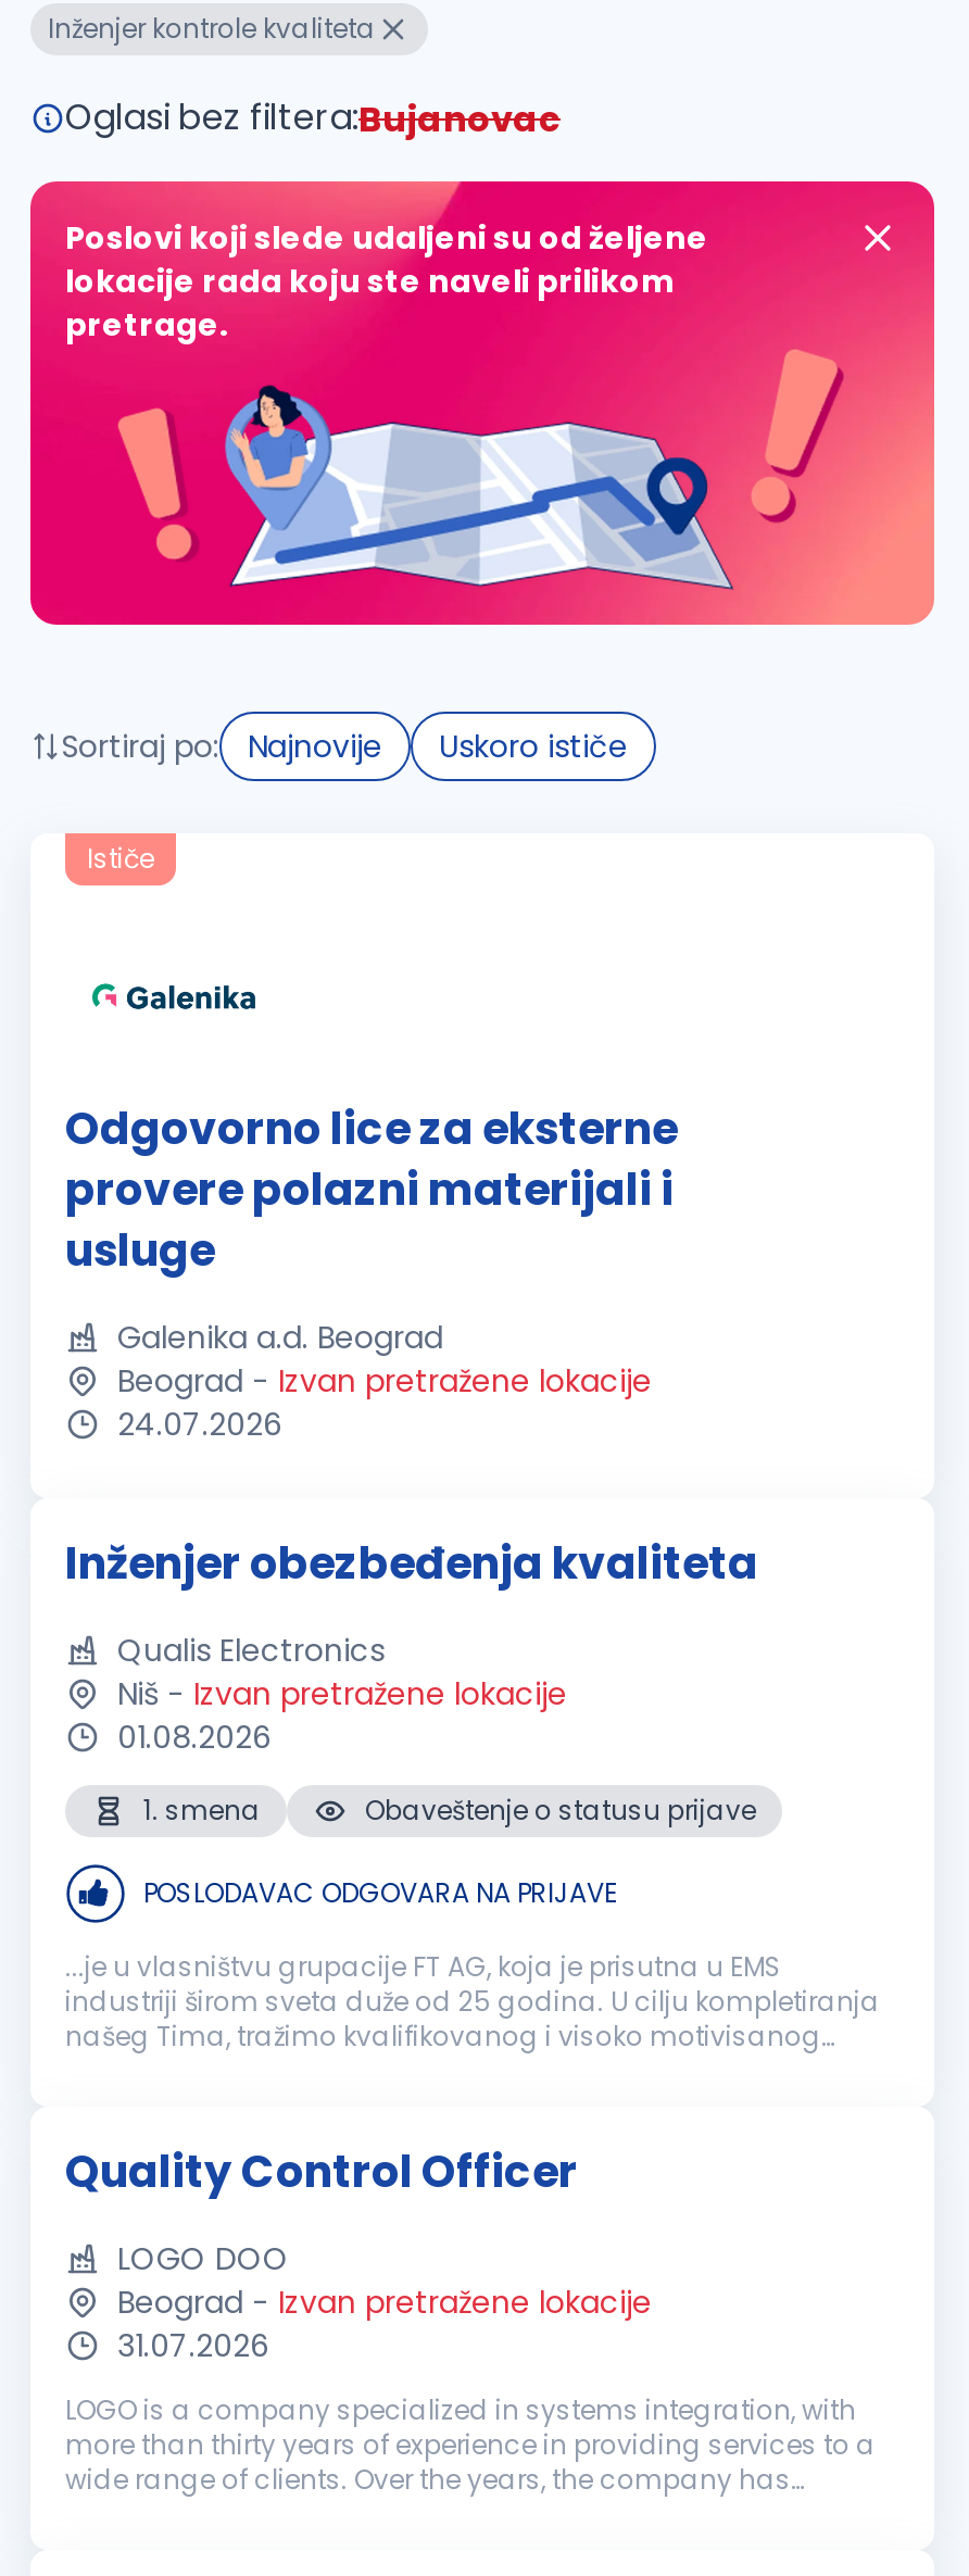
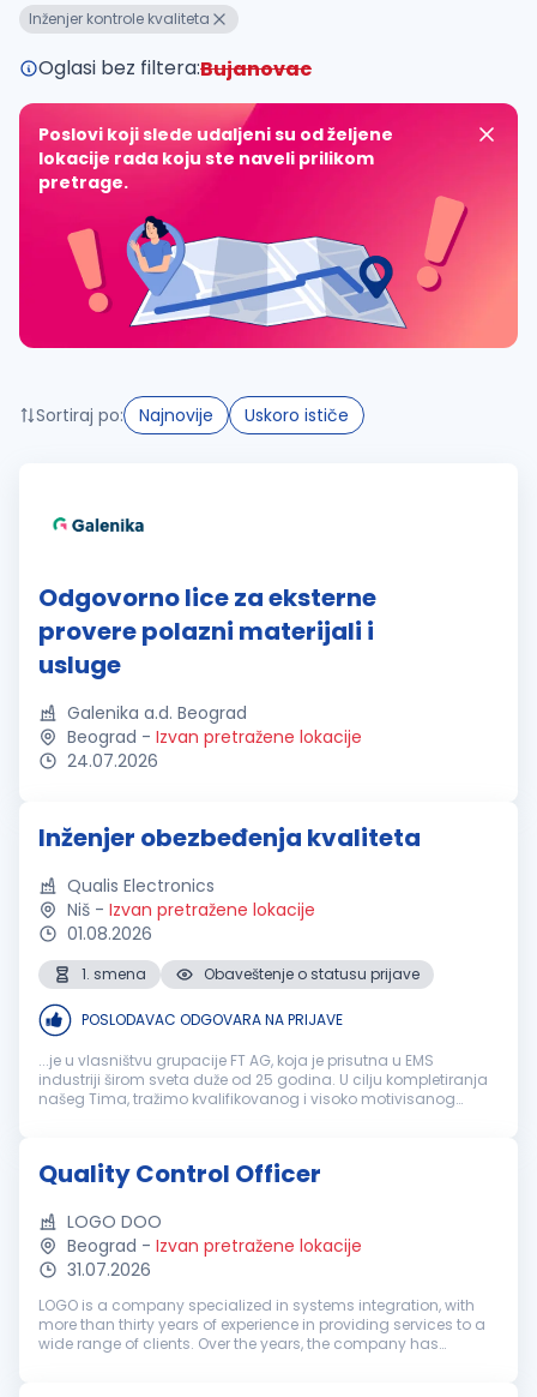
[87,840,154,877] Ističe -> none

